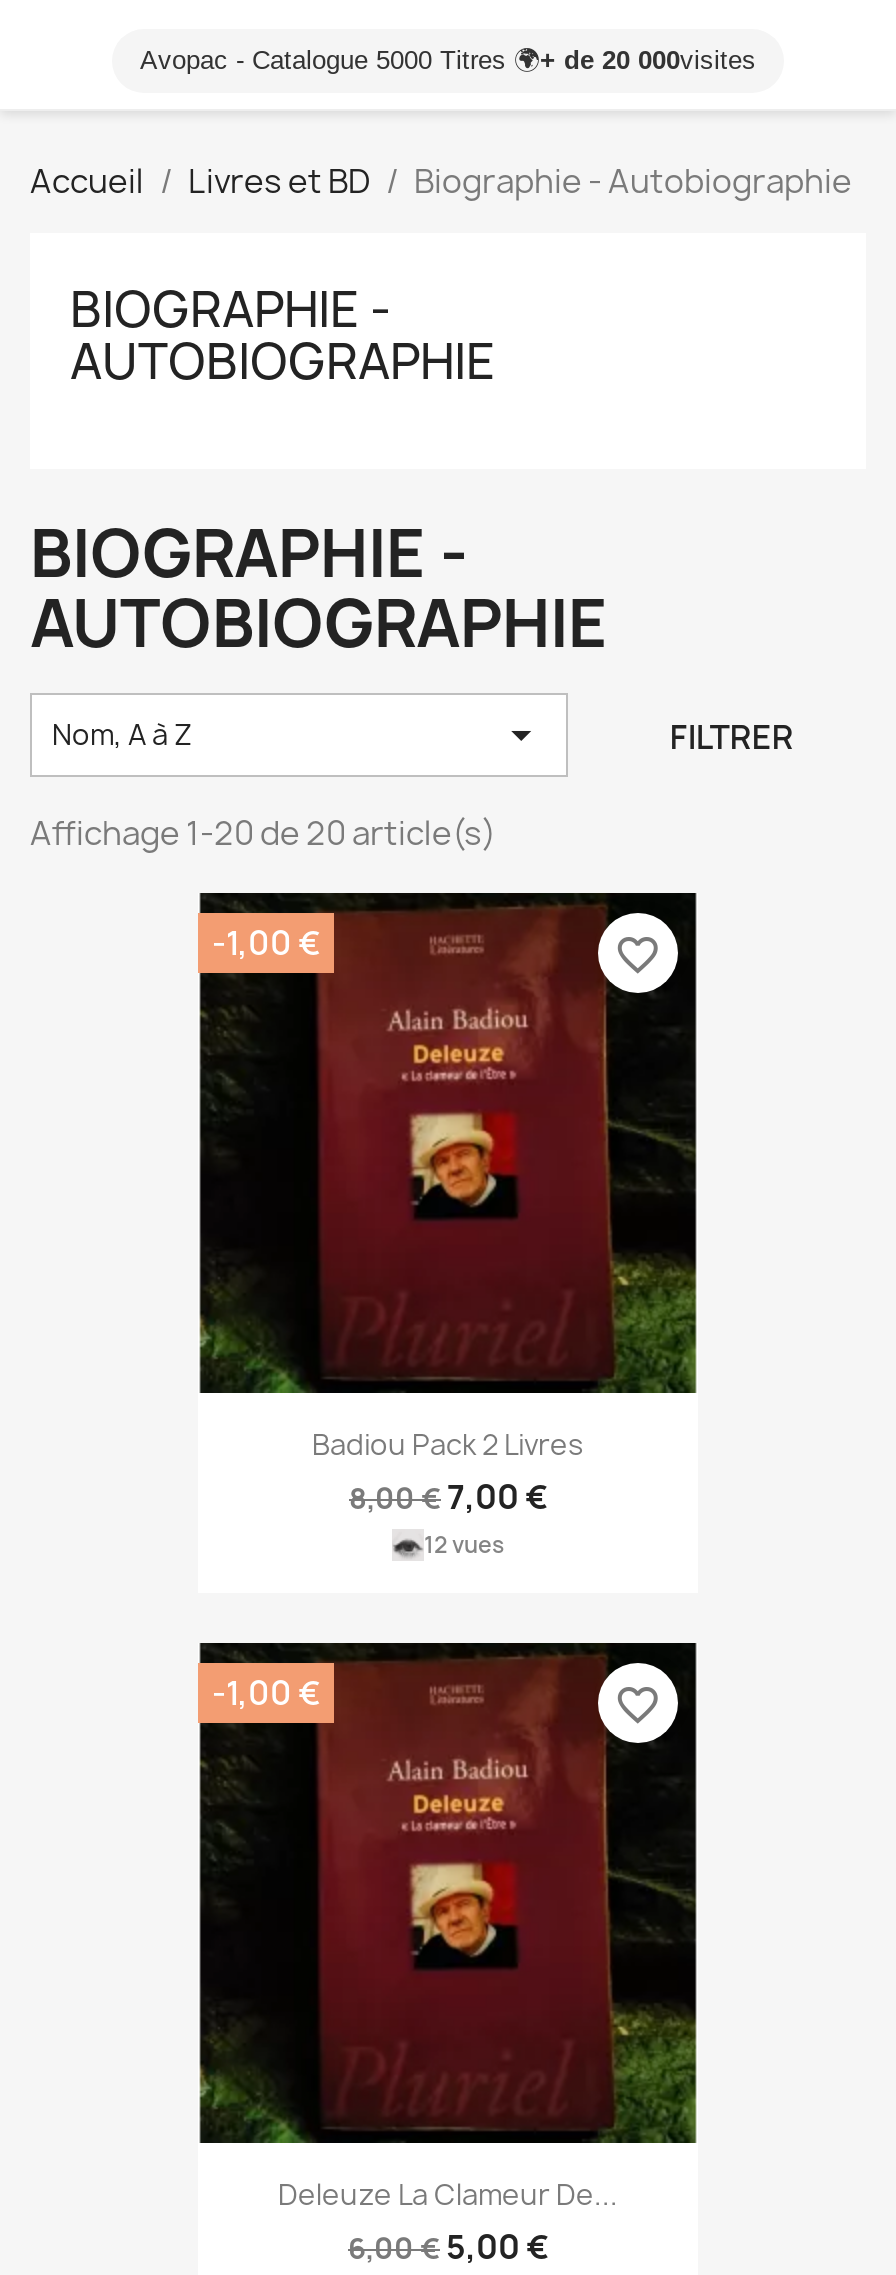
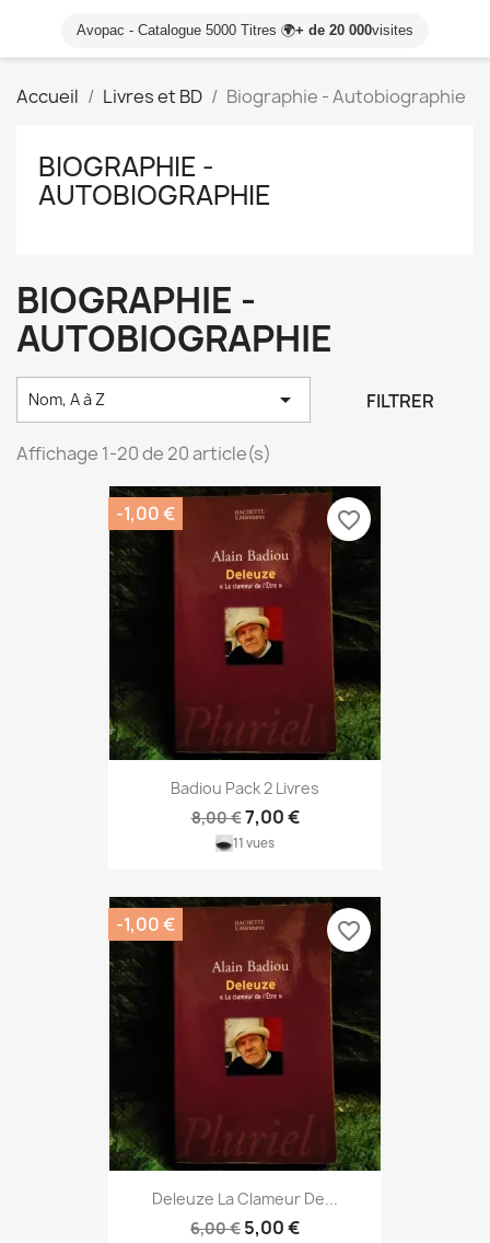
[424,1530,504,1560] 12 vues -> [233,835,275,851] 11 vues

